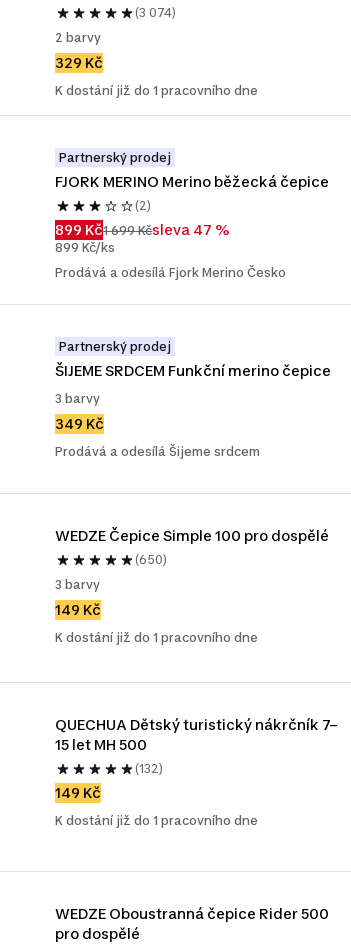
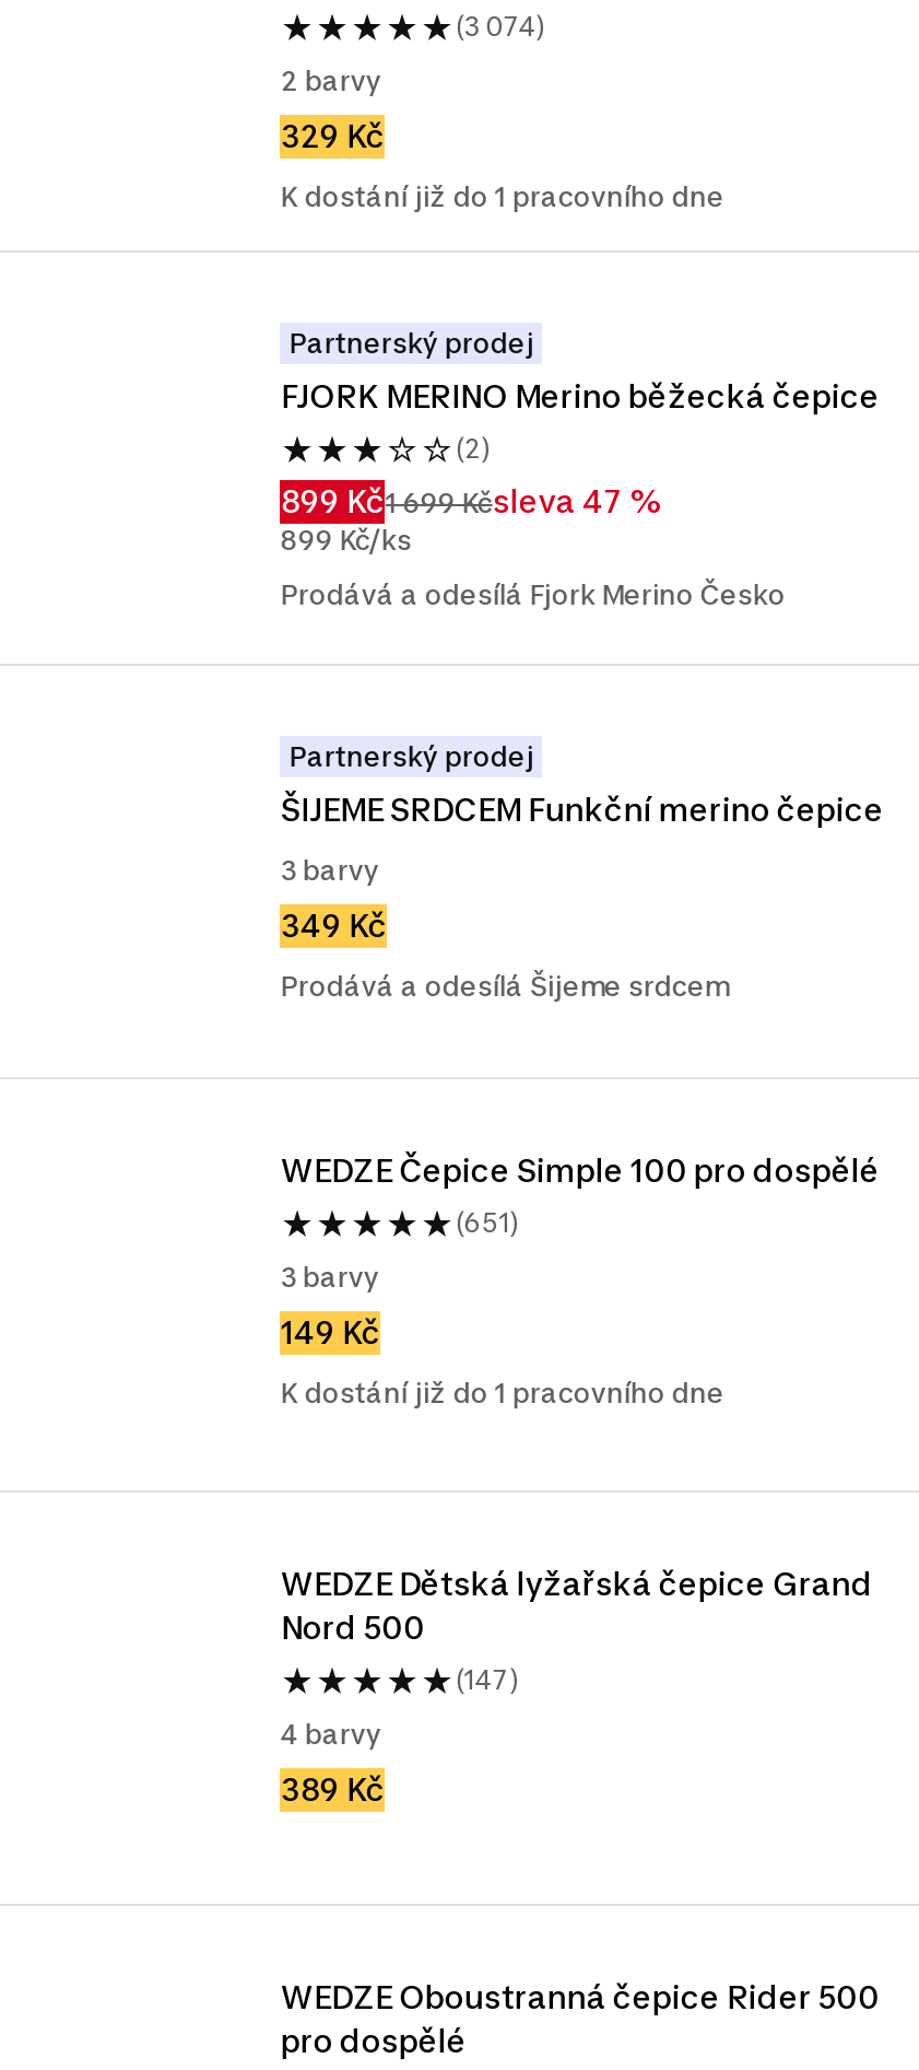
[135,552,167,567] (650) -> [455,1206,519,1239] (651)
[55,716,337,753] QUECHUA Dětský turistický nákrčník 7– | 15 let MH 500 -> [280,1565,873,1646] WEDZE Dětská lyžařská čepice Grand | Nord 500
[135,761,163,776] (132) -> [455,1663,519,1696] (147)
[55,784,101,801] 149 Kč -> [280,1718,381,1751] 4 barvy
[55,813,258,828] K dostání již do 1 pracovního dne -> [280,1770,385,1808] 389 Kč

